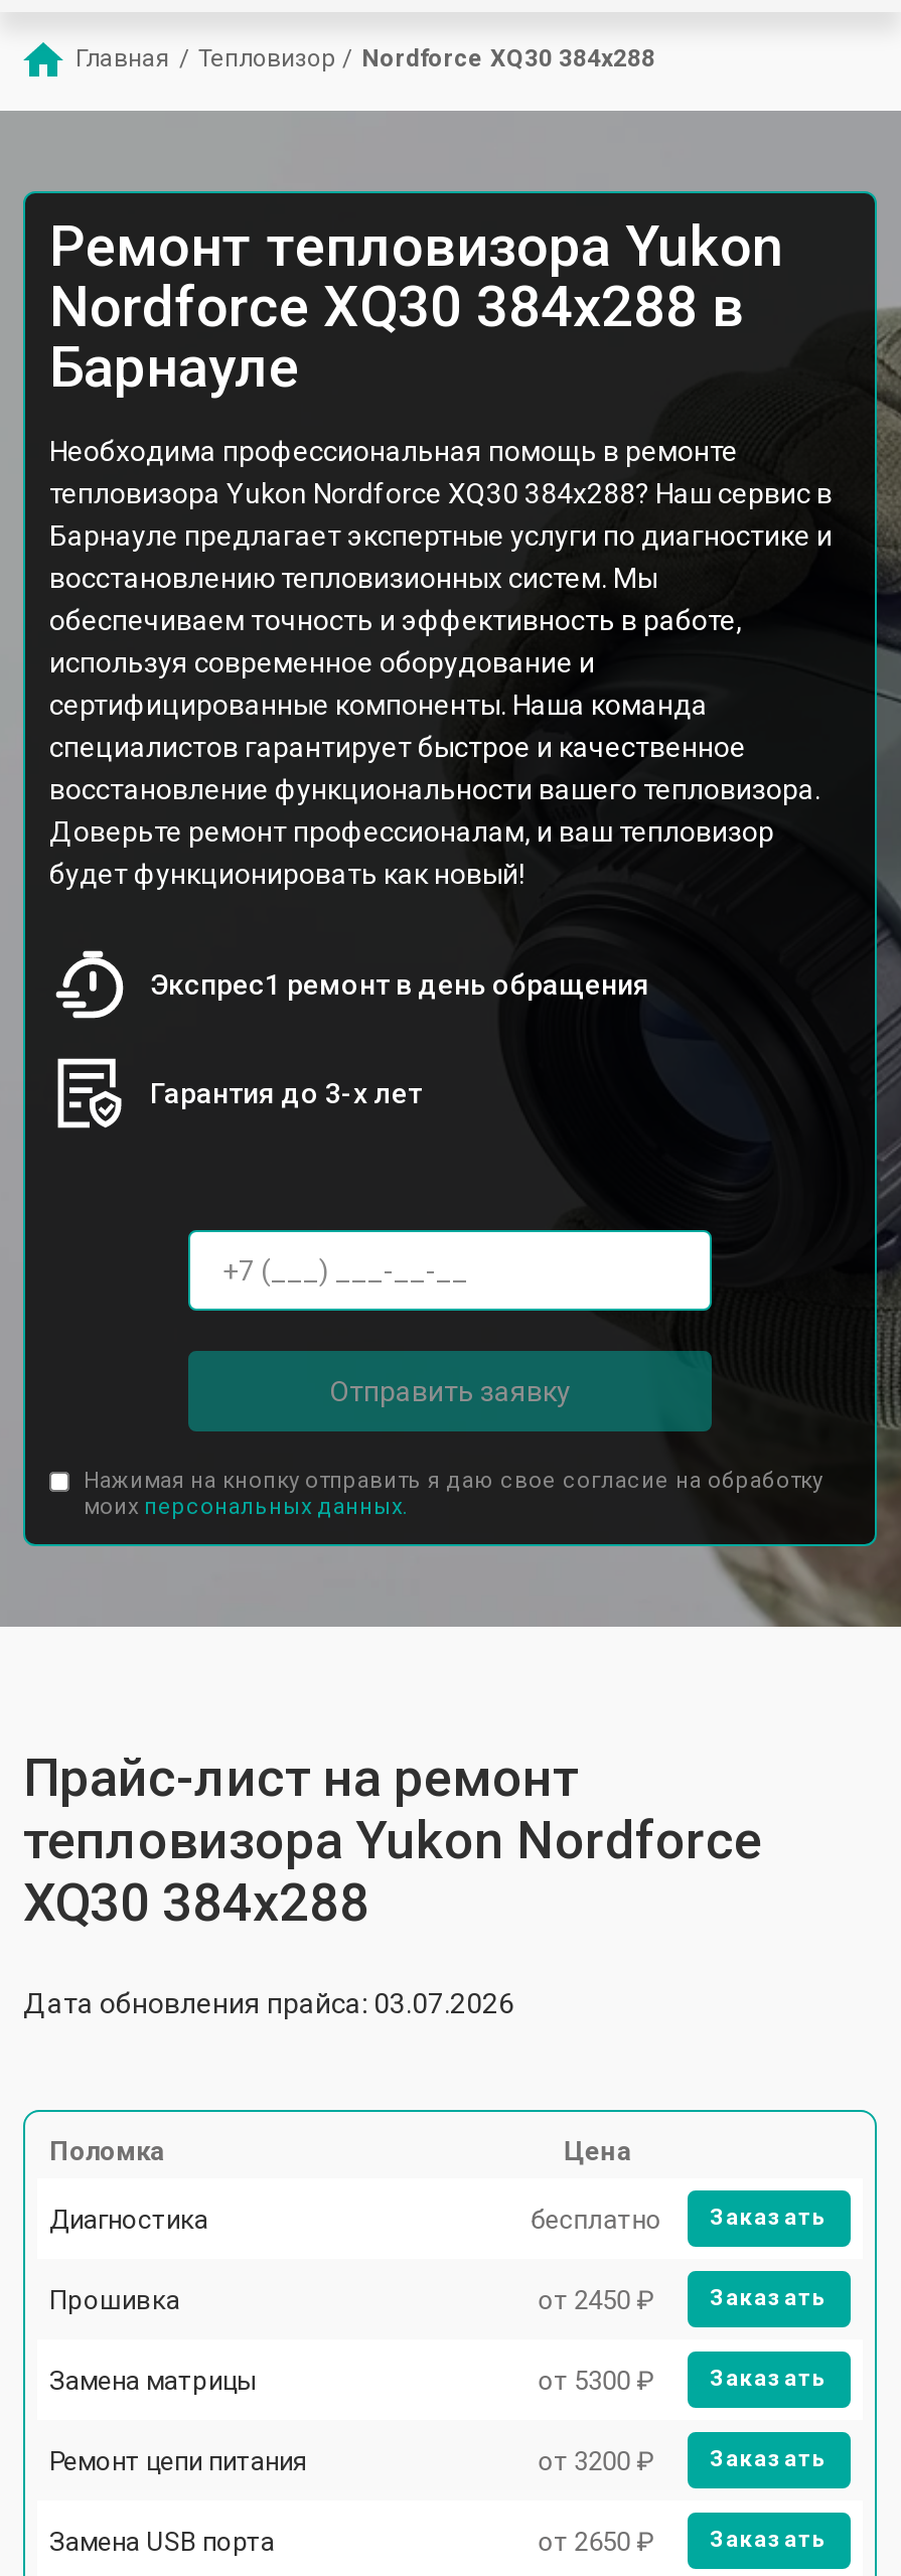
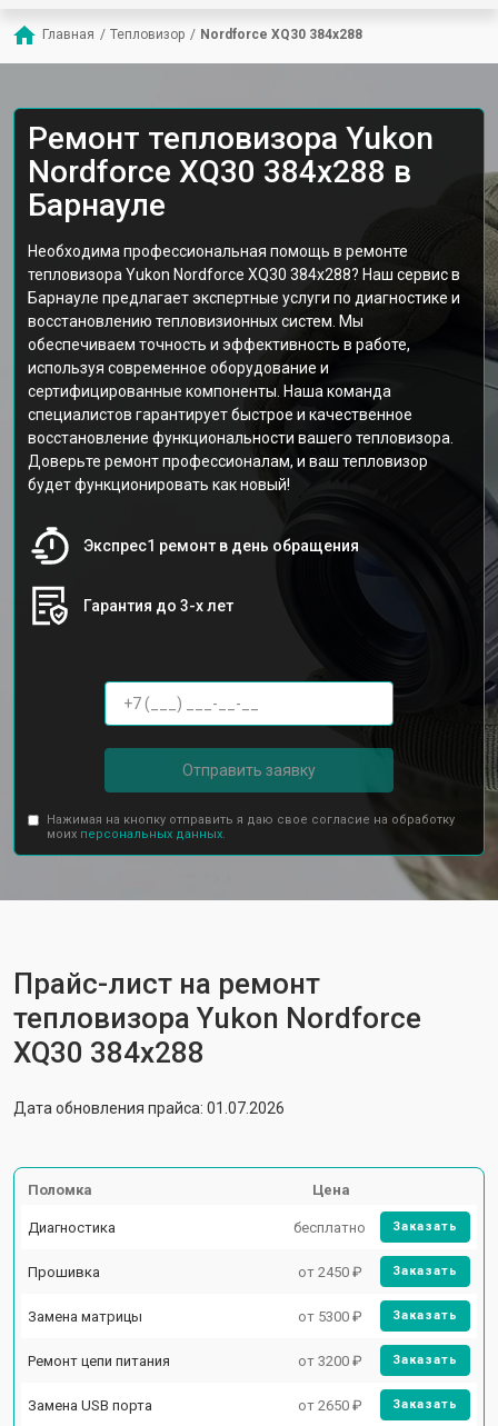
[23,1987,514,2019] Дата обновления прайса: 03.07.2026 -> [13,1099,285,1117] Дата обновления прайса: 01.07.2026

